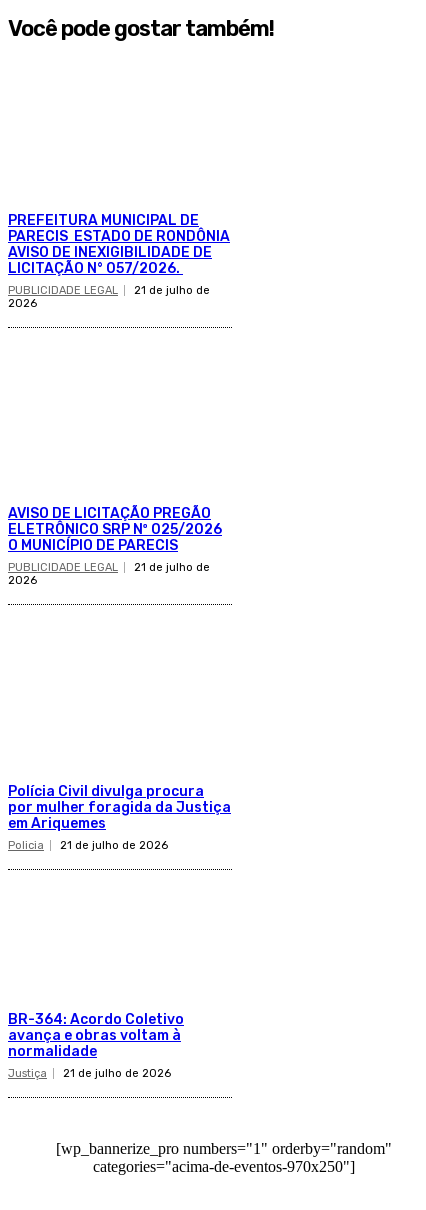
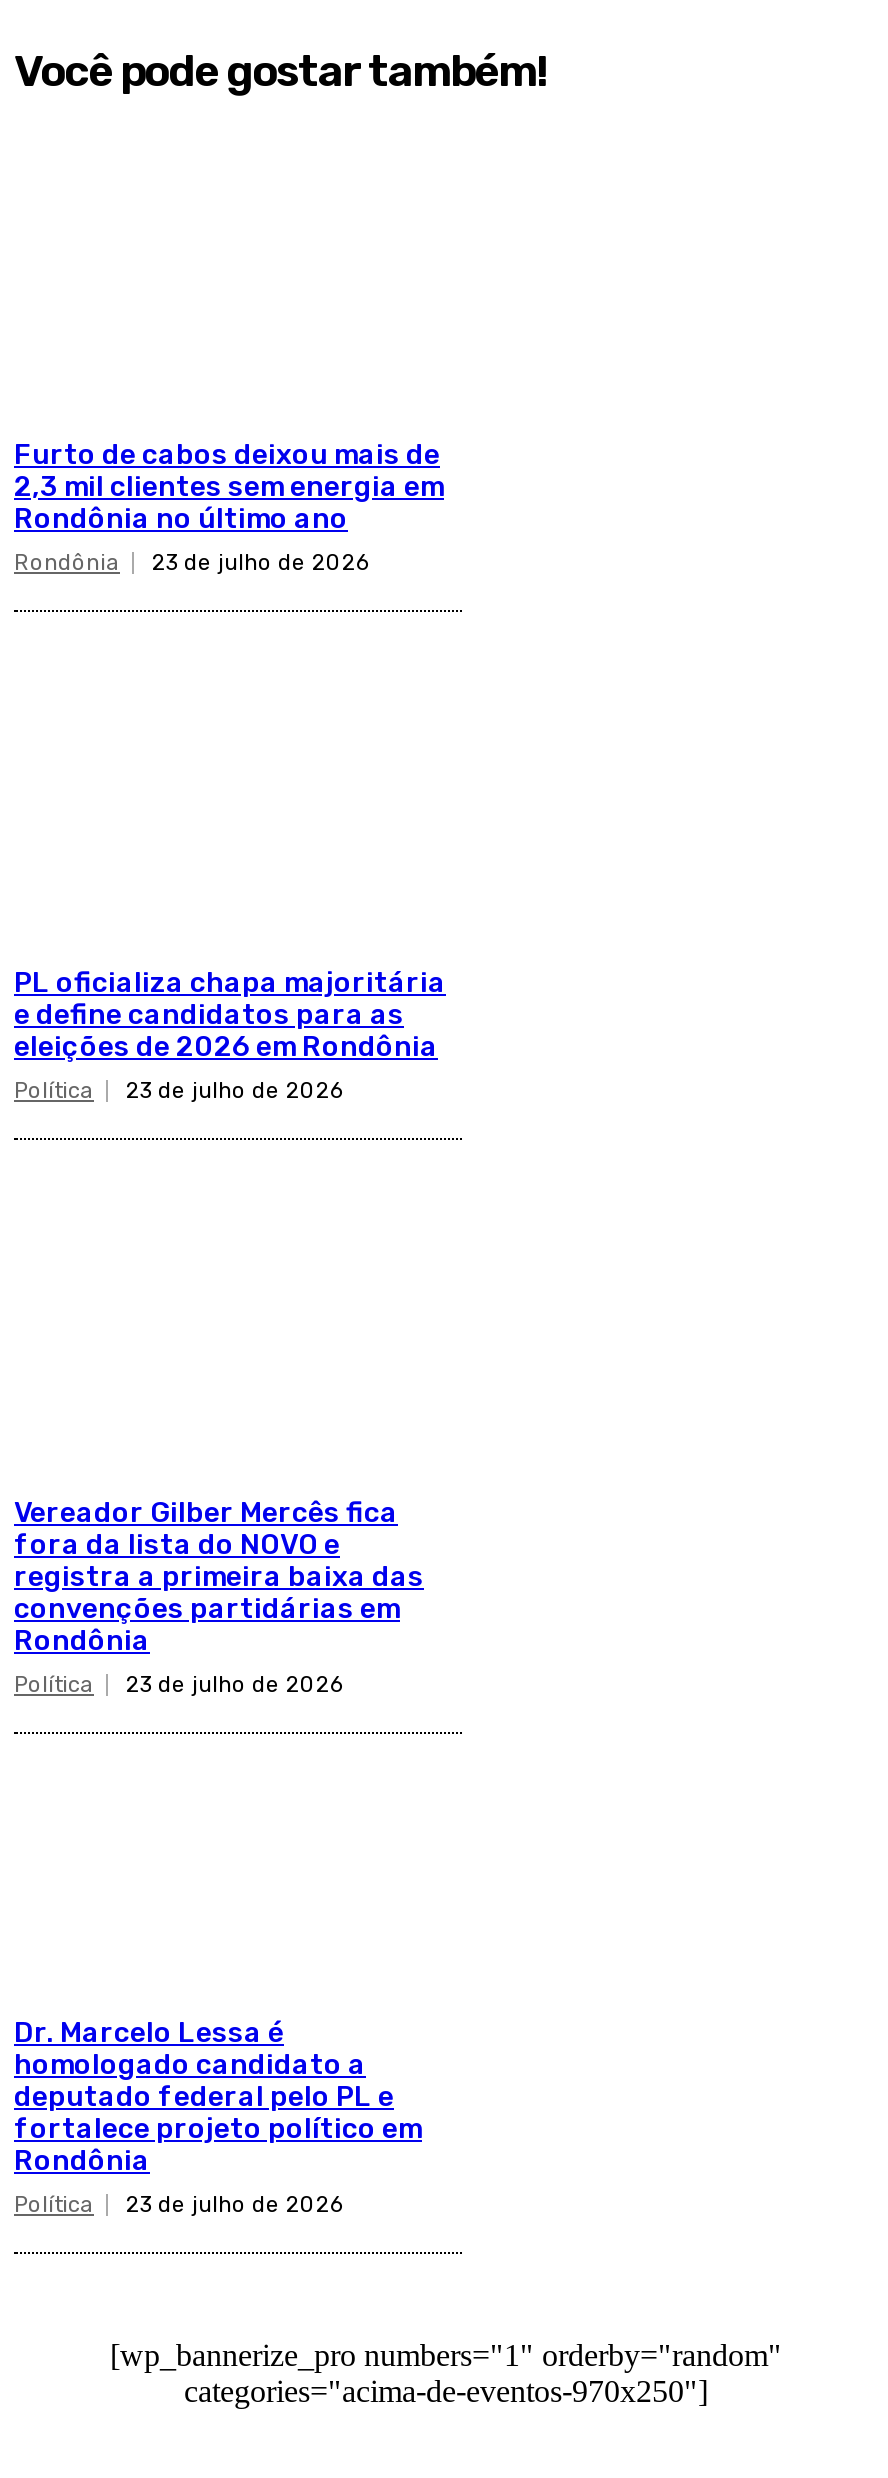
[8,211,230,309] PREFEITURA MUNICIPAL DE | PARECIS ESTADO DE RONDÔNIA | AVISO DE INEXIGIBILIDADE DE | LICITAÇÃO N° 057/2026. | PUBLICIDADE LEGAL | 21 de julho de | 2026 -> [14,437,444,575] Furto de cabos deixou mais de | 2,3 mil clientes sem energia em | Rondônia no último ano | Rondônia | 23 de julho de 2026
[8,505,222,587] AVISO DE LICITAÇÃO PREGÃO | ELETRÔNICO SRP Nº 025/2026 | O MUNICÍPIO DE PARECIS | PUBLICIDADE LEGAL | 21 de julho de | 2026 -> [14,966,446,1104] PL oficializa chapa majoritária | e define candidatos para as | eleições de 2026 em Rondônia | Política | 23 de julho de 2026
[8,782,231,851] Polícia Civil divulga procura | por mulher foragida da Justiça | em Ariquemes | Policia | 21 de julho de 2026 -> [14,1495,424,1697] Vereador Gilber Mercês fica | fora da lista do NOVO e | registra a primeira baixa das | convenções partidárias em | Rondônia | Política | 23 de julho de 2026
[8,1011,184,1080] BR-364: Acordo Coletivo | avança e obras voltam à | normalidade | Justiça | 21 de julho de 2026 -> [14,2016,422,2218] Dr. Marcelo Lessa é | homologado candidato a | deputado federal pelo PL e | fortalece projeto político em | Rondônia | Política | 23 de julho de 2026

